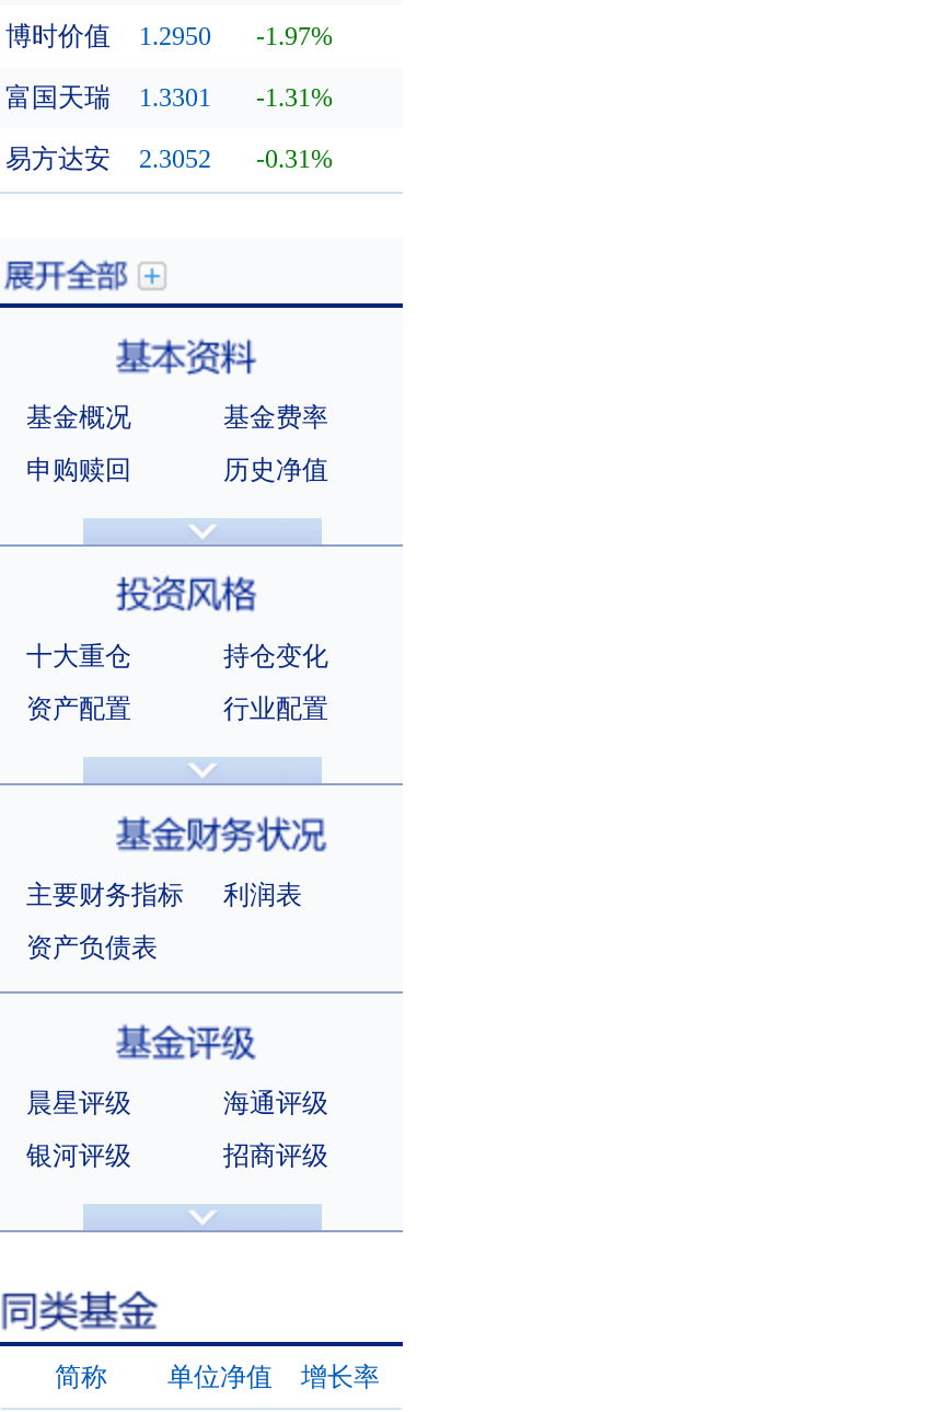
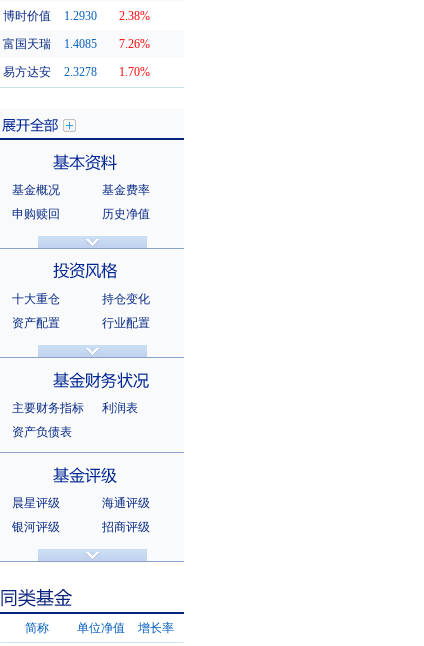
[139,21,211,51] 1.2950 -> [63,9,96,23] 1.2930
[256,21,333,51] -1.97% -> [119,9,150,23] 2.38%
[139,82,211,113] 1.3301 -> [63,37,96,51] 1.4085
[256,82,333,113] -1.31% -> [119,37,150,51] 7.26%
[139,144,211,174] 2.3052 -> [63,65,96,79] 2.3278
[256,144,333,174] -0.31% -> [119,65,150,79] 1.70%

